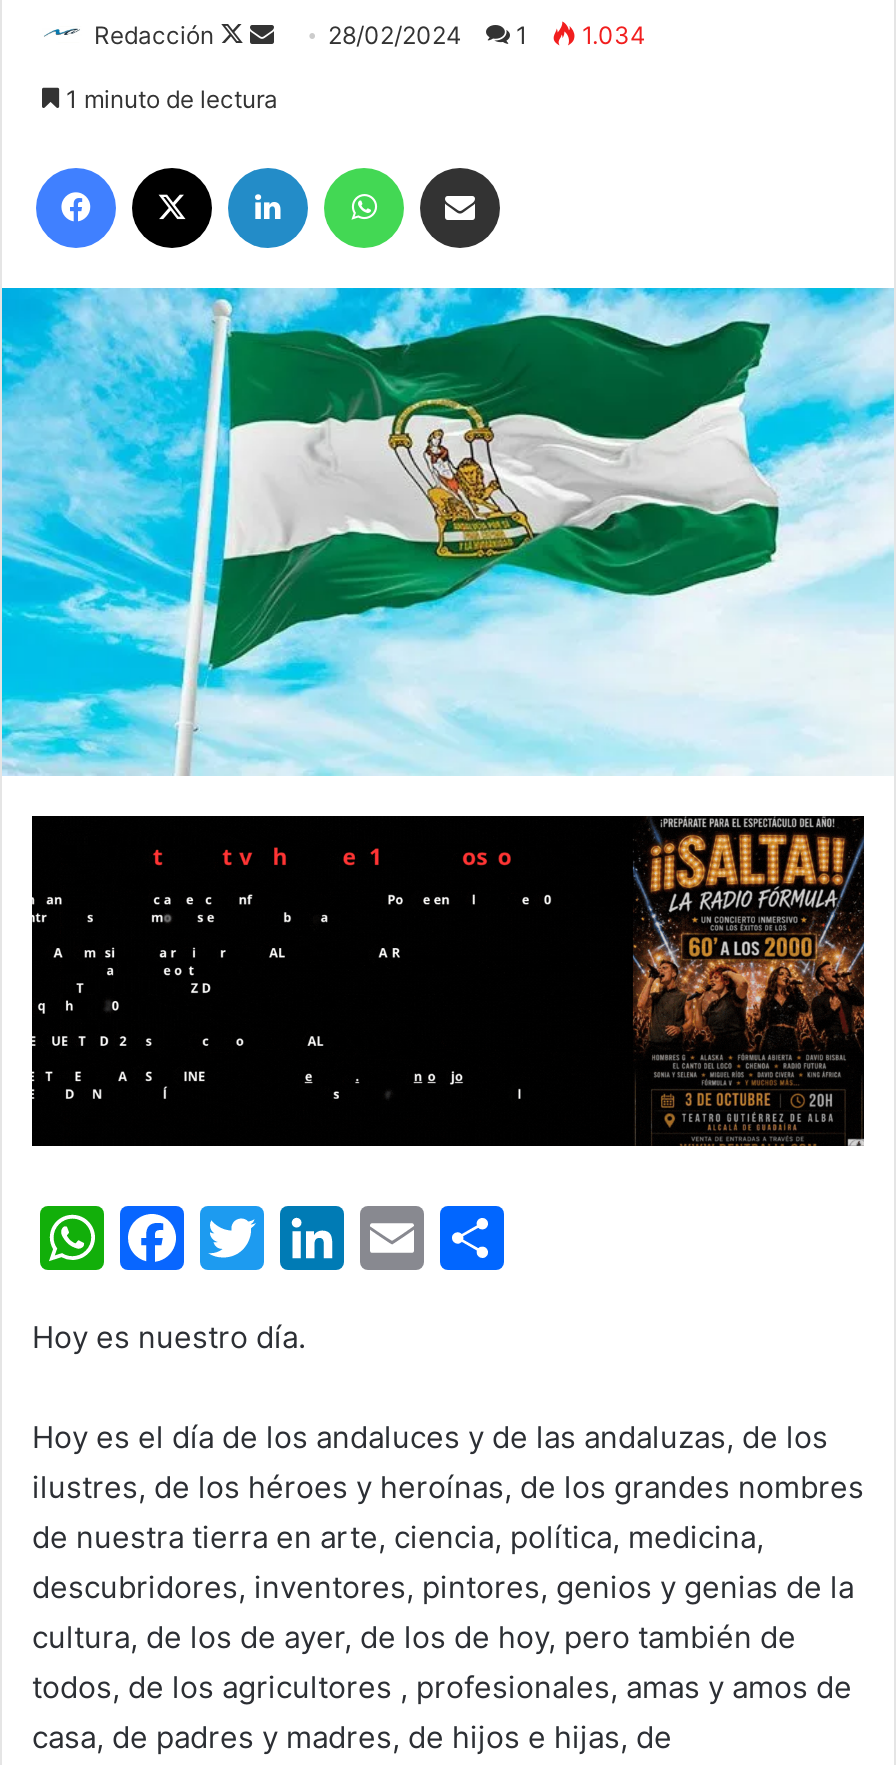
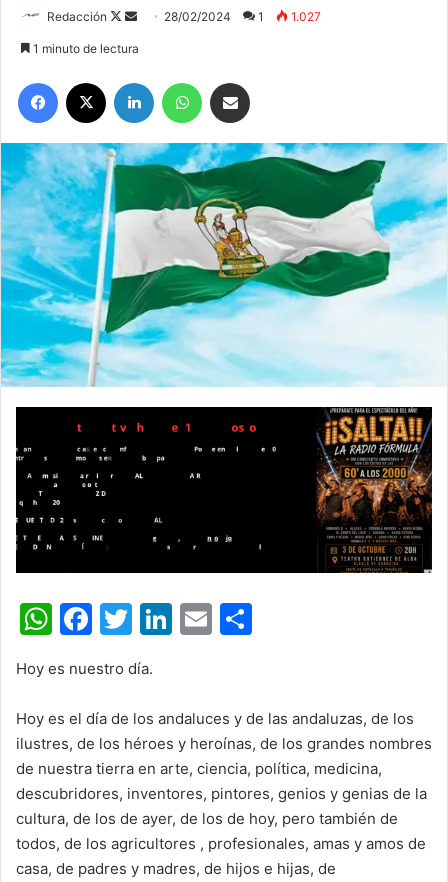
[576,20,646,50] 1.034 -> [288,9,321,24] 1.027

